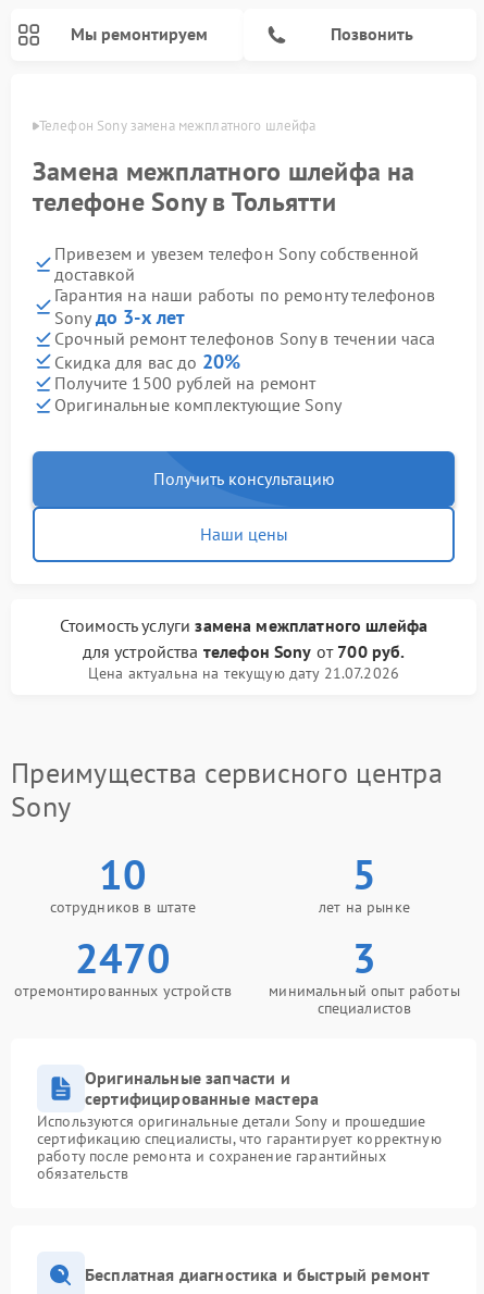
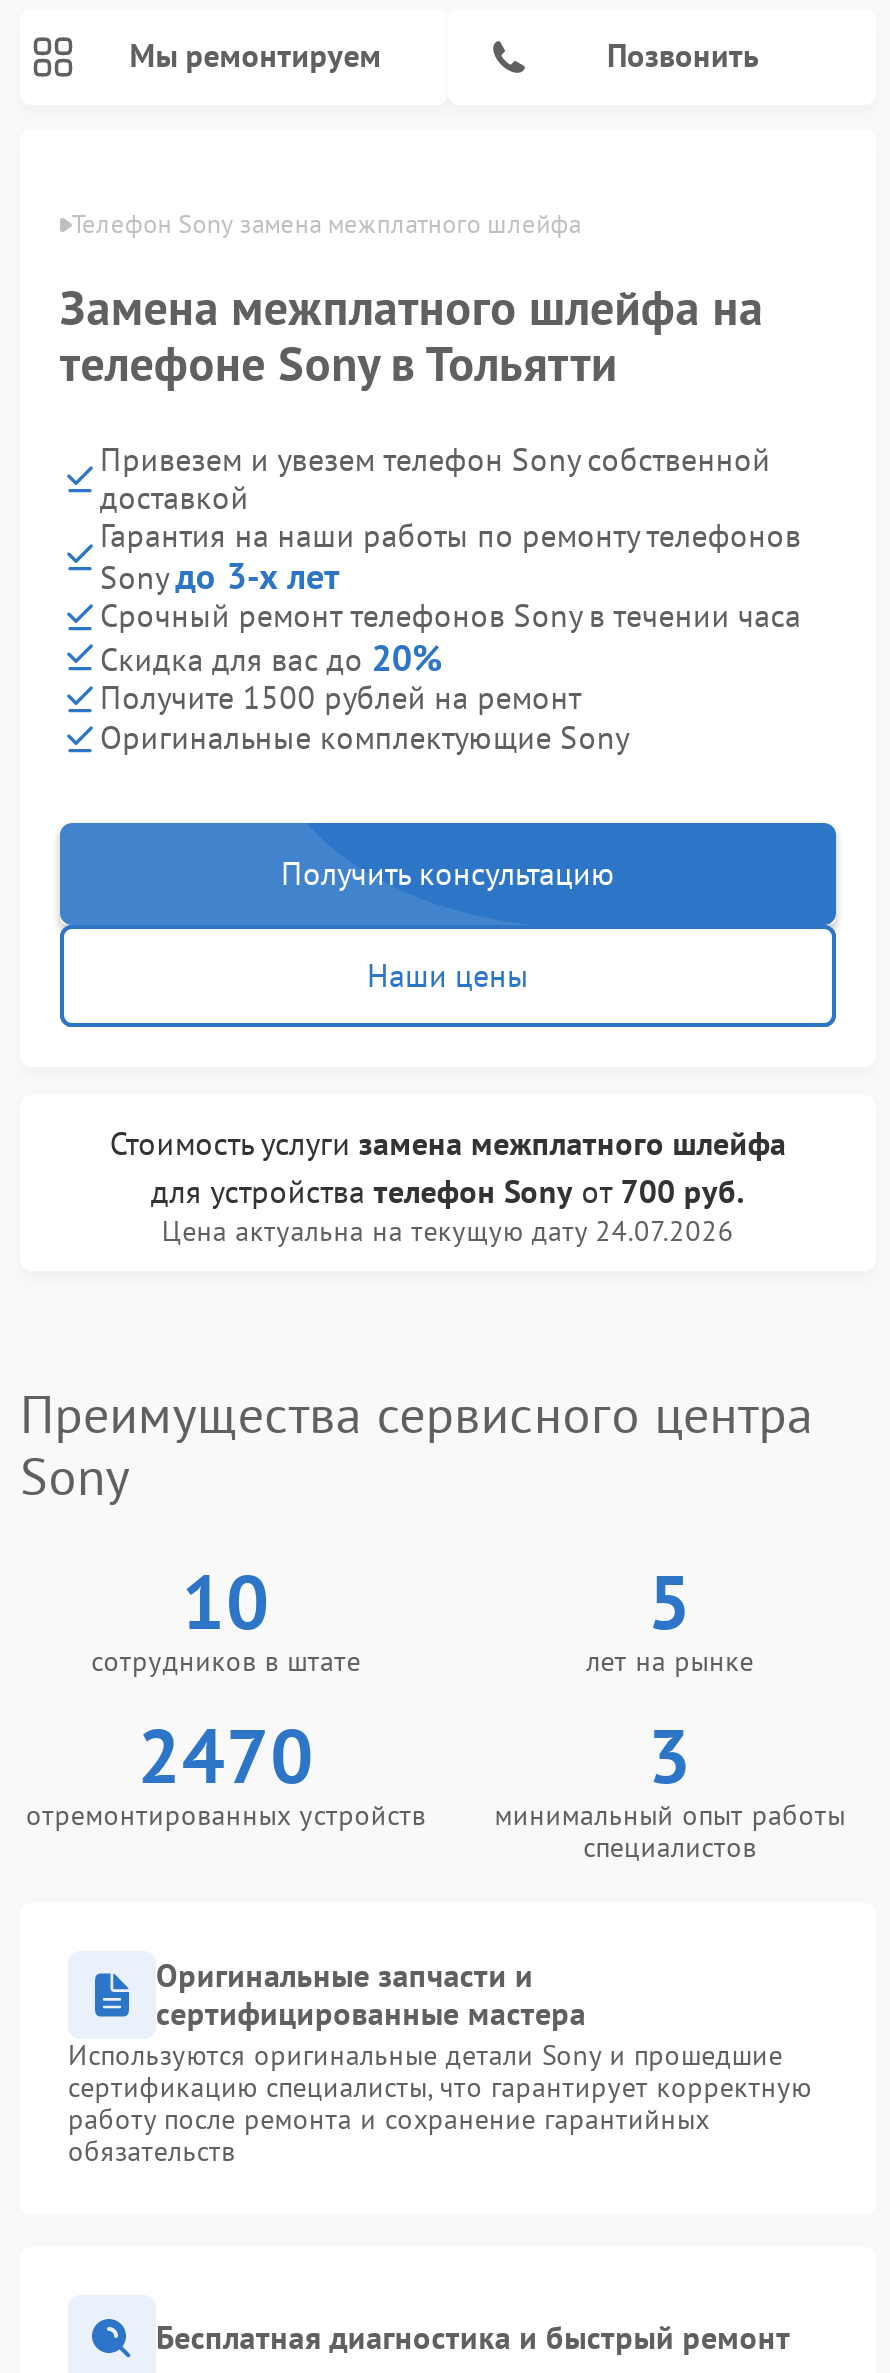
[88,663,399,682] Цена актуальна на текущую дату 21.07.2026 -> [162,1212,734,1248] Цена актуальна на текущую дату 24.07.2026

